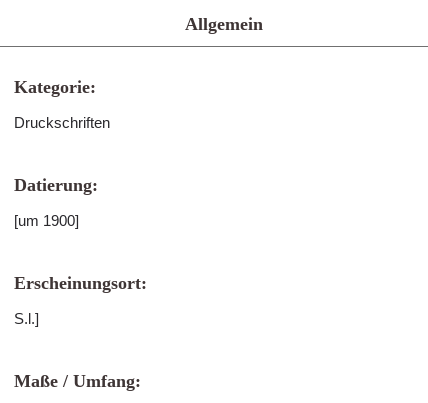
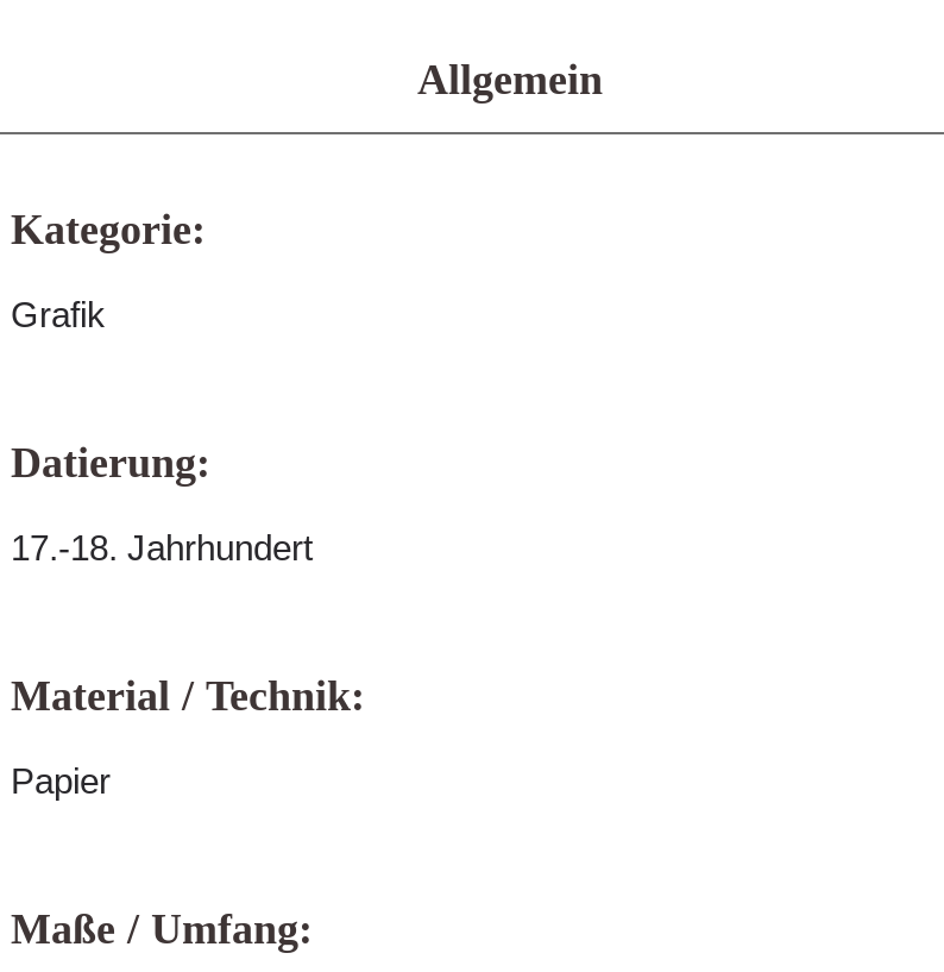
[14,114,110,131] Druckschriften -> [11,294,106,334] Grafik
[14,212,79,229] [um 1900] -> [11,527,313,567] 17.-18. Jahrhundert
[14,273,147,293] Erscheinungsort: -> [11,672,365,720] Material / Technik:
[14,310,39,327] S.l.] -> [11,760,111,801] Papier

